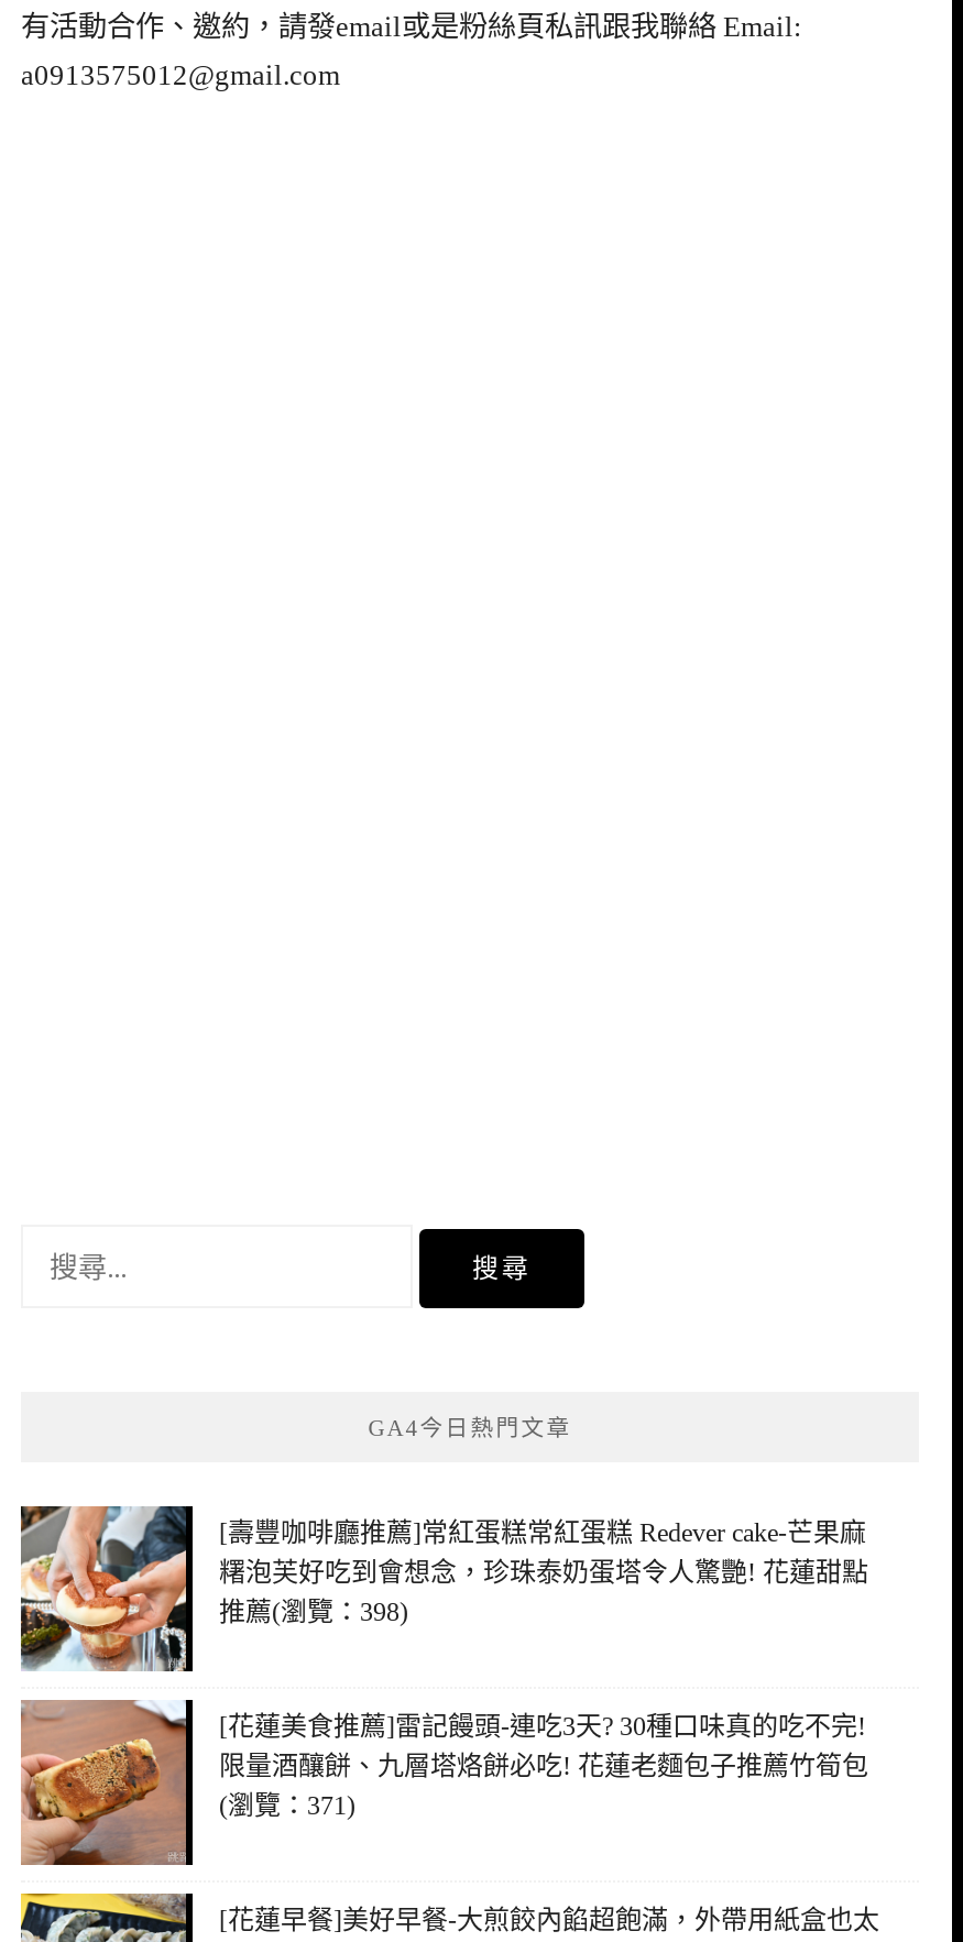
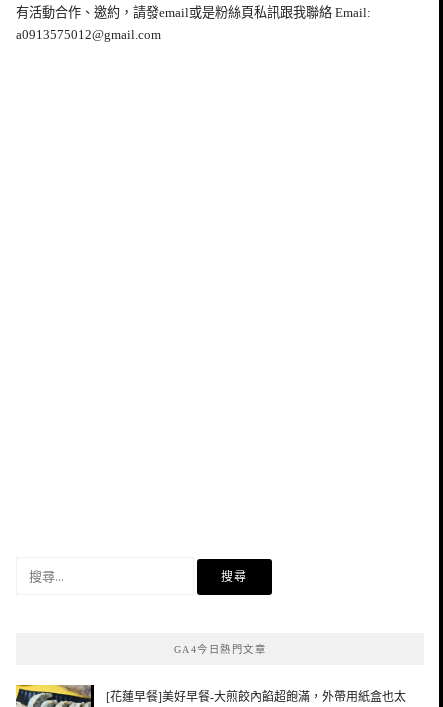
[19,1504,868,1674] [image] | [壽豐咖啡廳推薦]常紅蛋糕常紅蛋糕 Redever cake-芒果麻 | 糬泡芙好吃到會想念，珍珠泰奶蛋塔令人驚艷! 花蓮甜點 | 推薦(瀏覽：398) -> none
[21,1698,868,1867] [image] | [花蓮美食推薦]雷記饅頭-連吃3天? 30種口味真的吃不完! | 限量酒釀餅、九層塔烙餅必吃! 花蓮老麵包子推薦竹筍包 | (瀏覽：371) -> none

